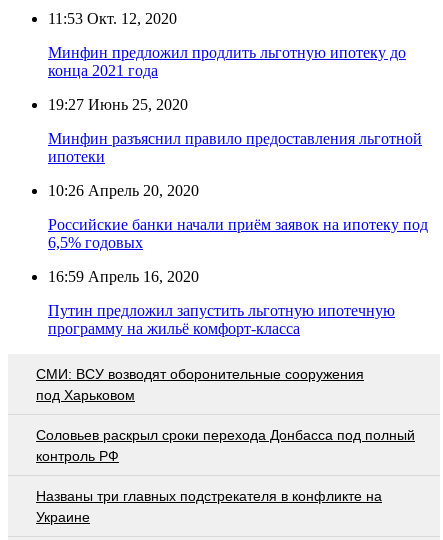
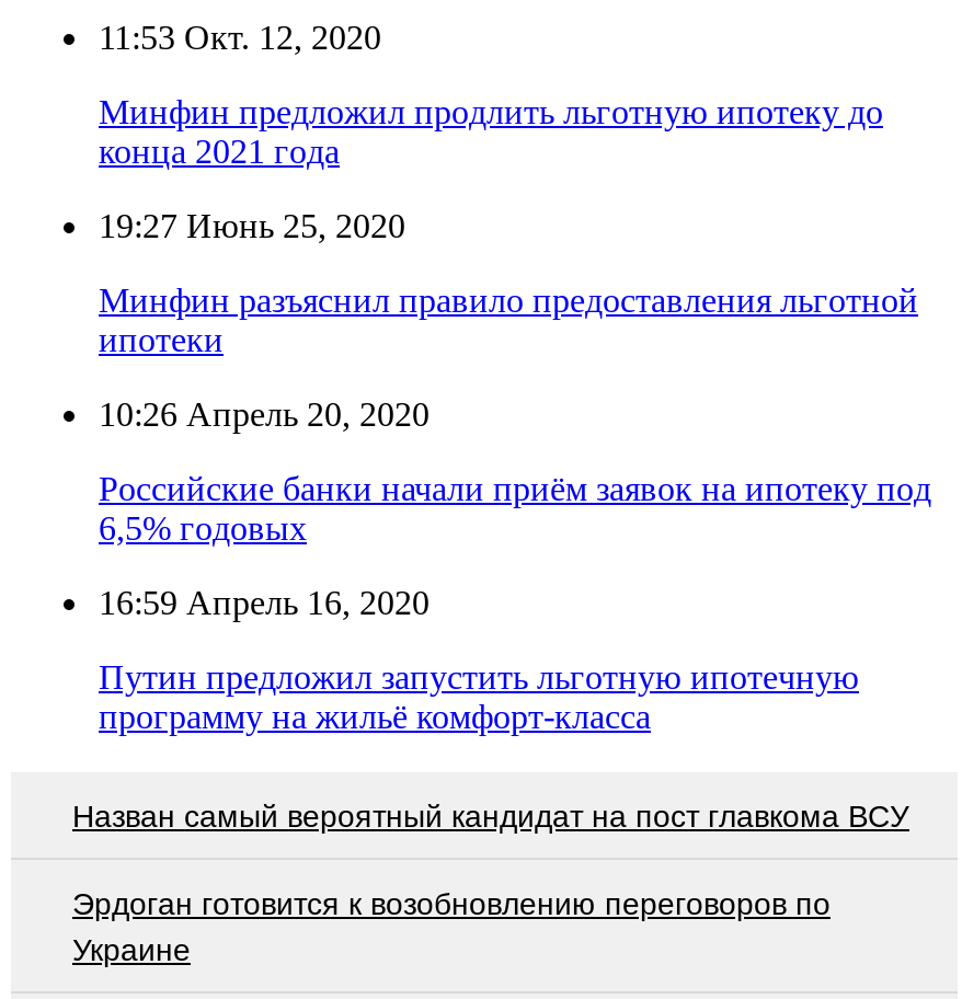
[36,366,415,504] СМИ: ВСУ возводят оборонительные сооружения | под Харьковом | Соловьев раскрыл сроки перехода Донбасса под полный | контроль РФ | Названы три главных подстрекателя в конфликте на -> [72,798,909,920] Назван самый вероятный кандидат на пост главкома ВСУ | Эрдоган готовится к возобновлению переговоров по

